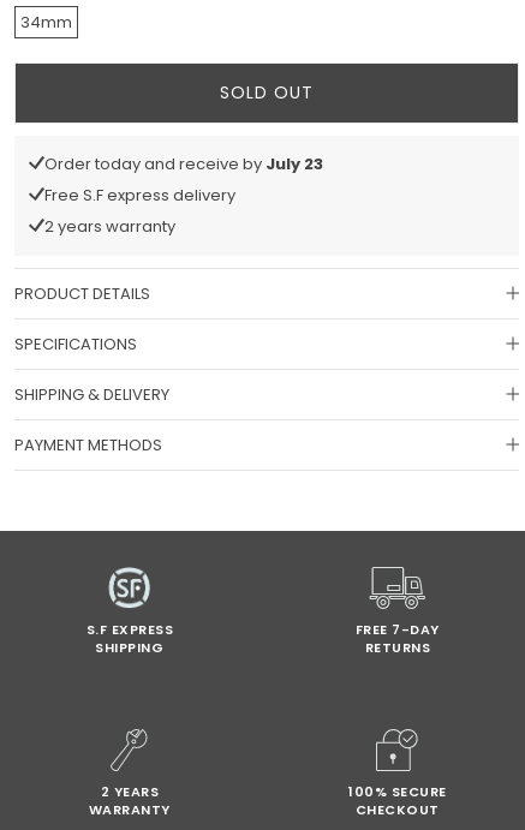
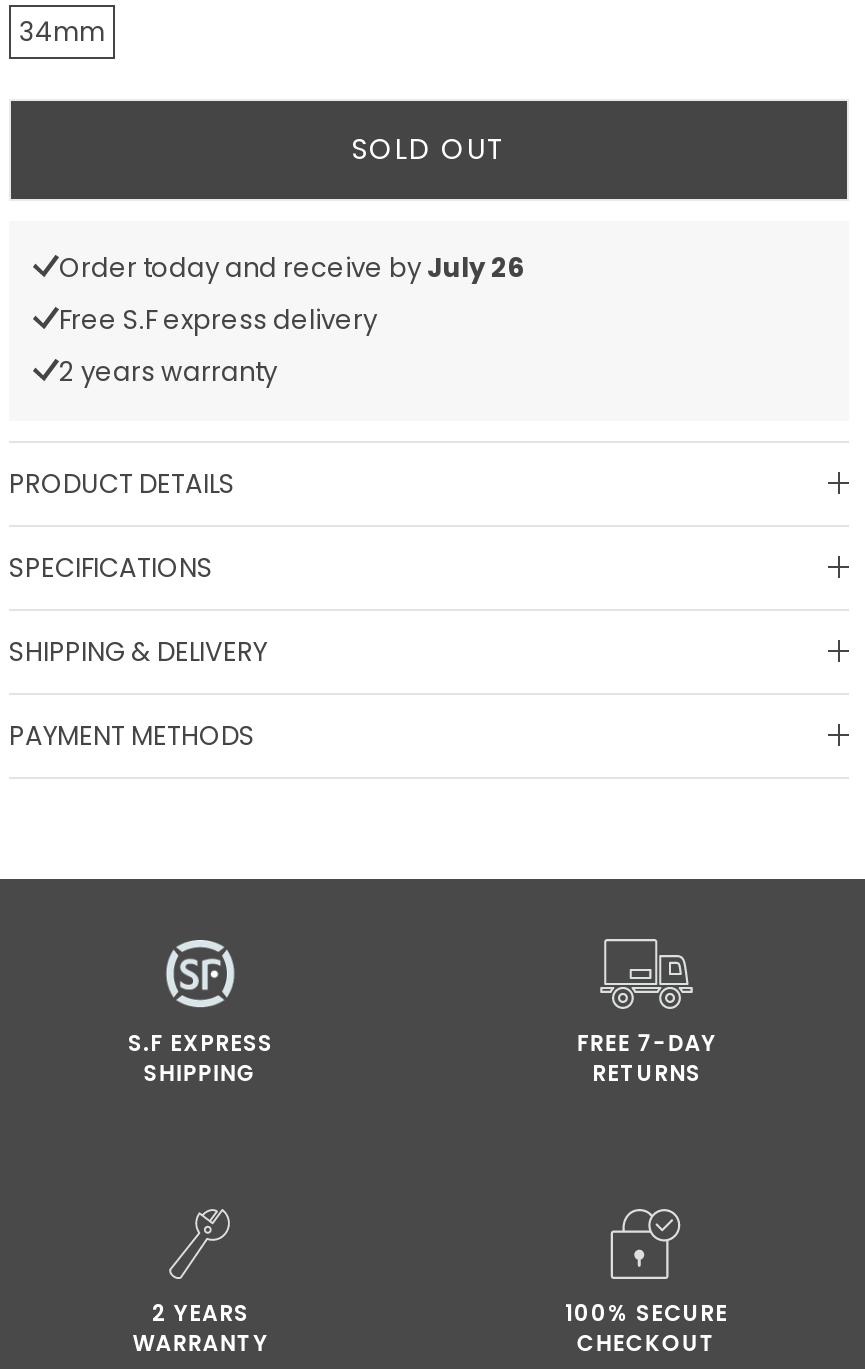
[44,152,323,175] Order today and receive by July 23 -> [59,248,525,286] Order today and receive by July 26

